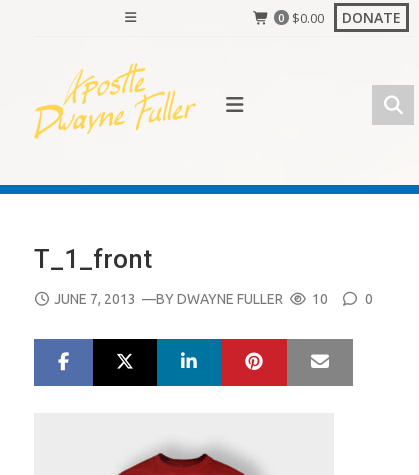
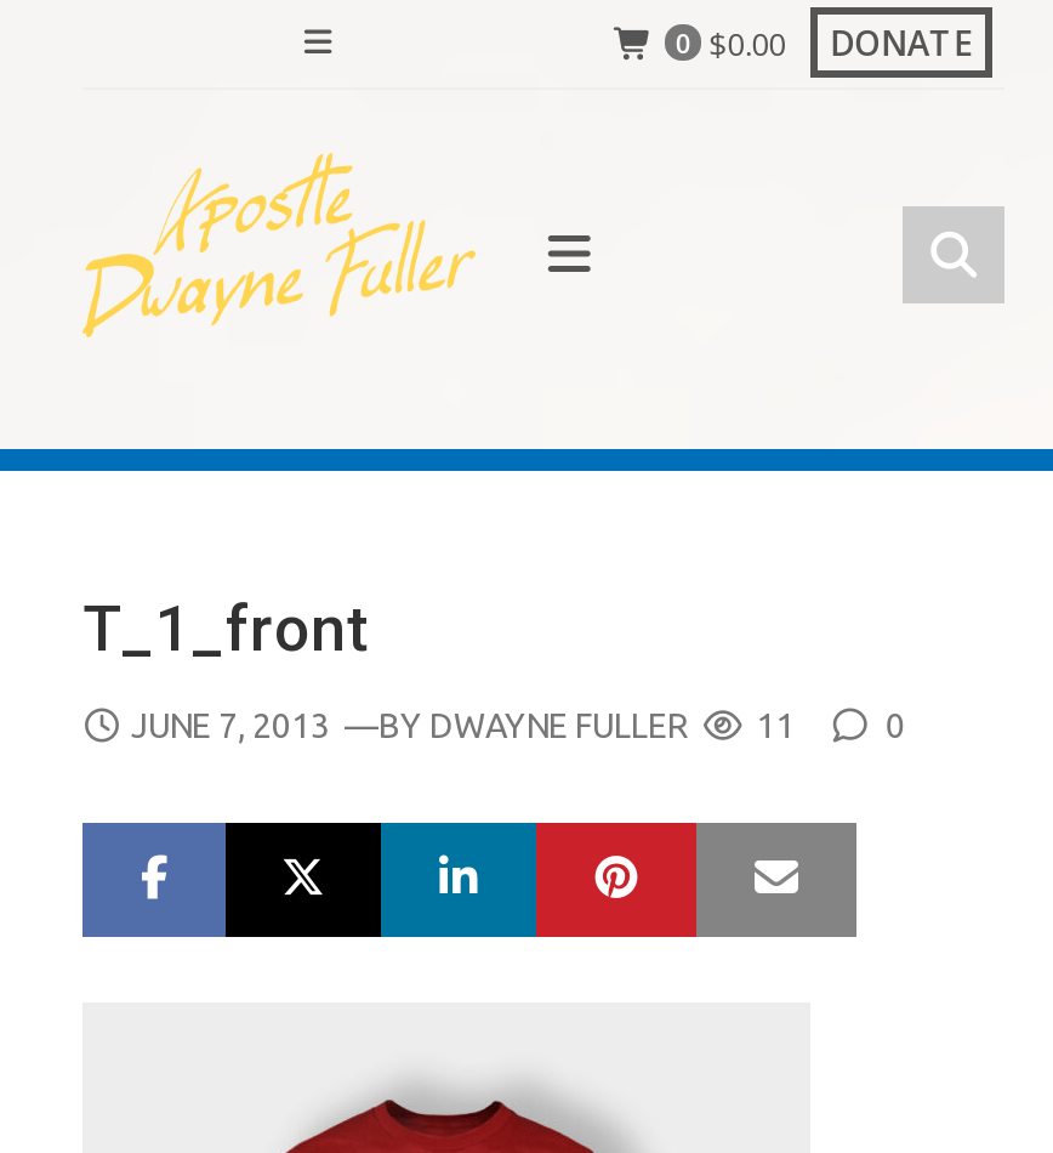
[312,291,328,307] 10 -> [756,706,795,745] 11

